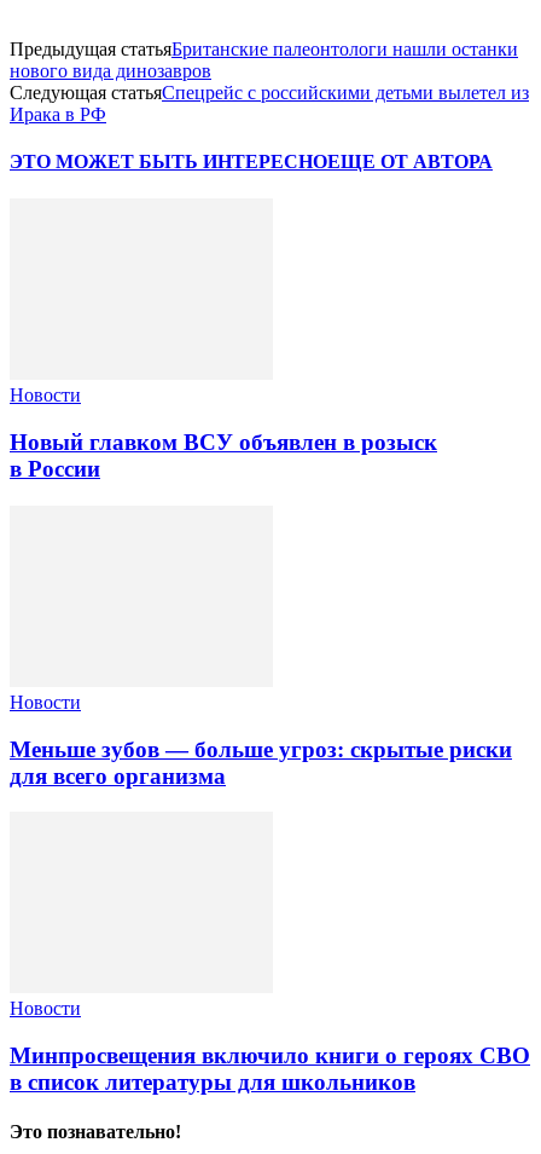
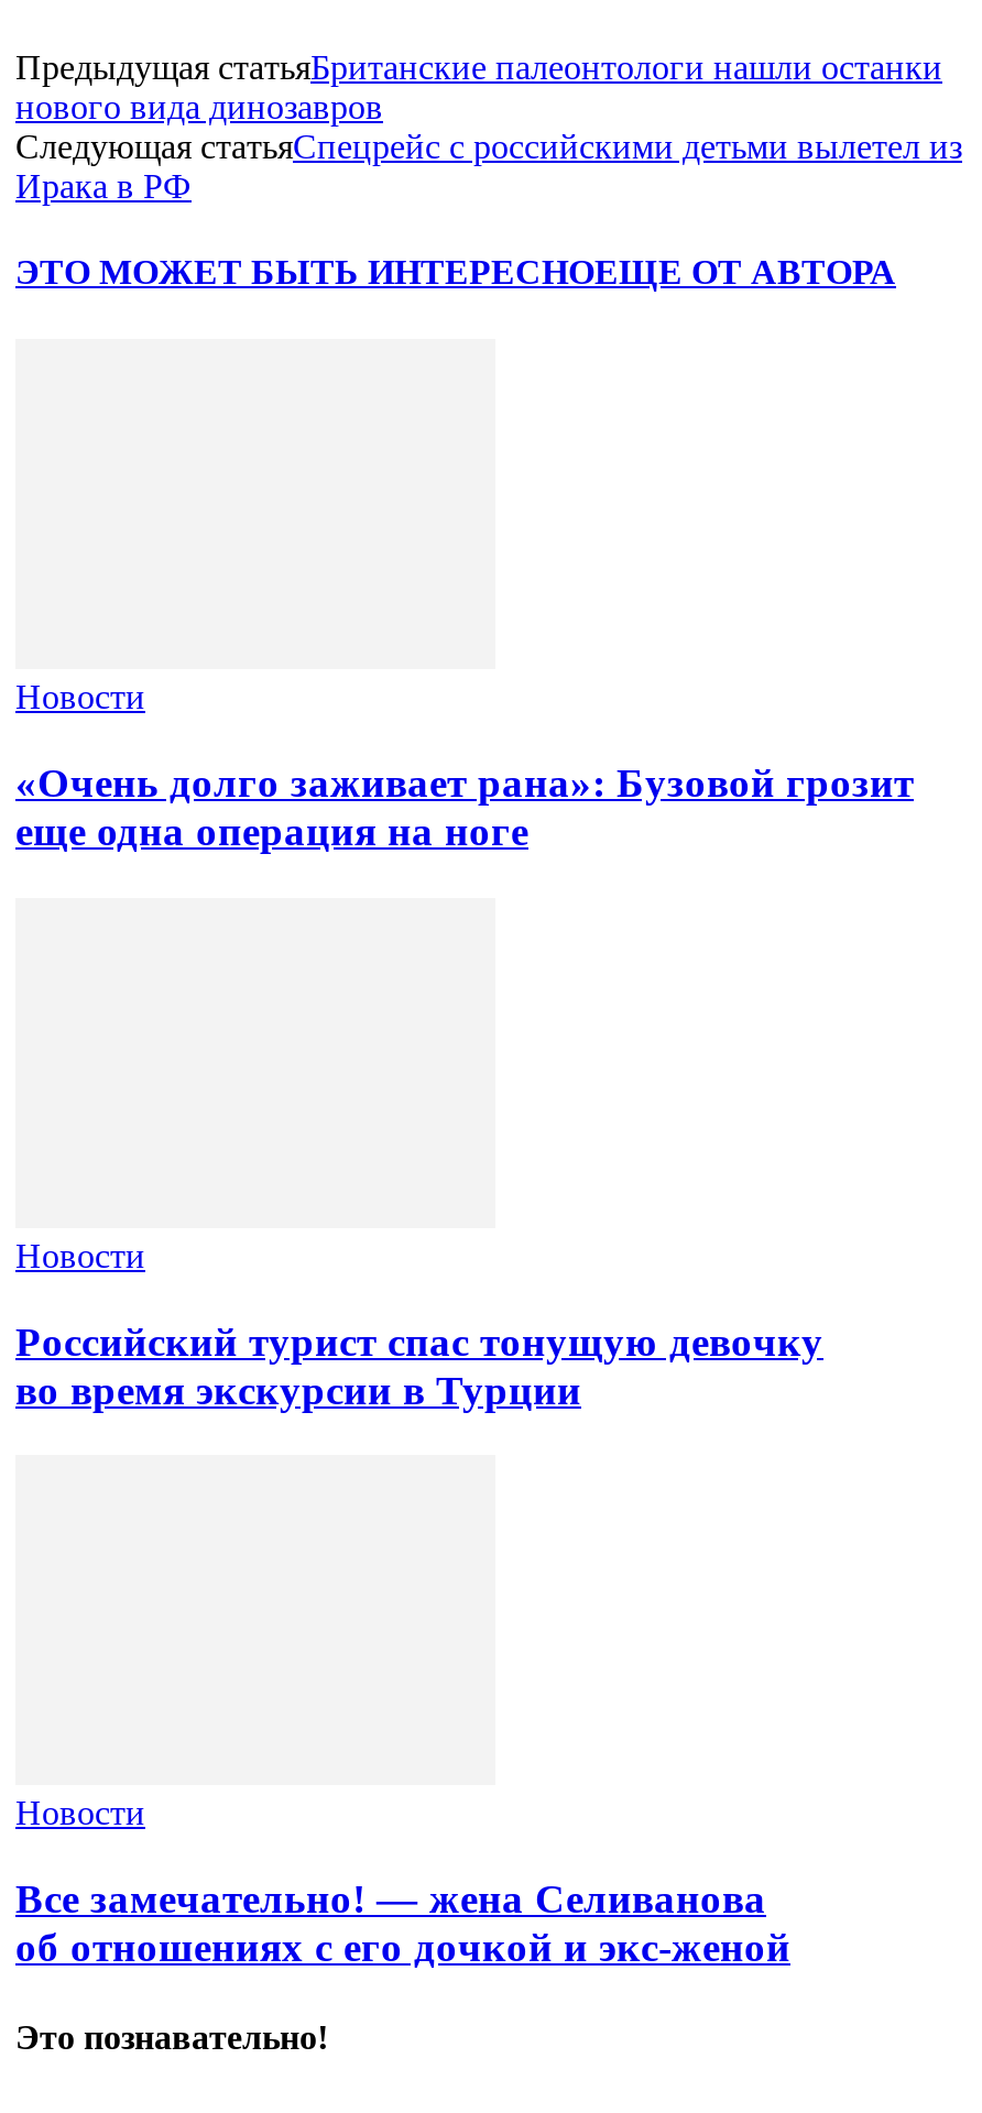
[10,430,437,482] Новый главком ВСУ объявлен в розыск | в России -> [15,760,914,854] «Очень долго заживает рана»: Бузовой грозит | еще одна операция на ноге
[10,736,512,788] Меньше зубов — больше угроз: скрытые риски | для всего организма -> [15,1317,823,1412] Российский турист спас тонущую девочку | во время экскурсии в Турции
[10,1043,530,1095] Минпросвещения включило книги о героях СВО | в список литературы для школьников -> [15,1875,790,1970] Все замечательно! — жена Селиванова | об отношениях с его дочкой и экс-женой

